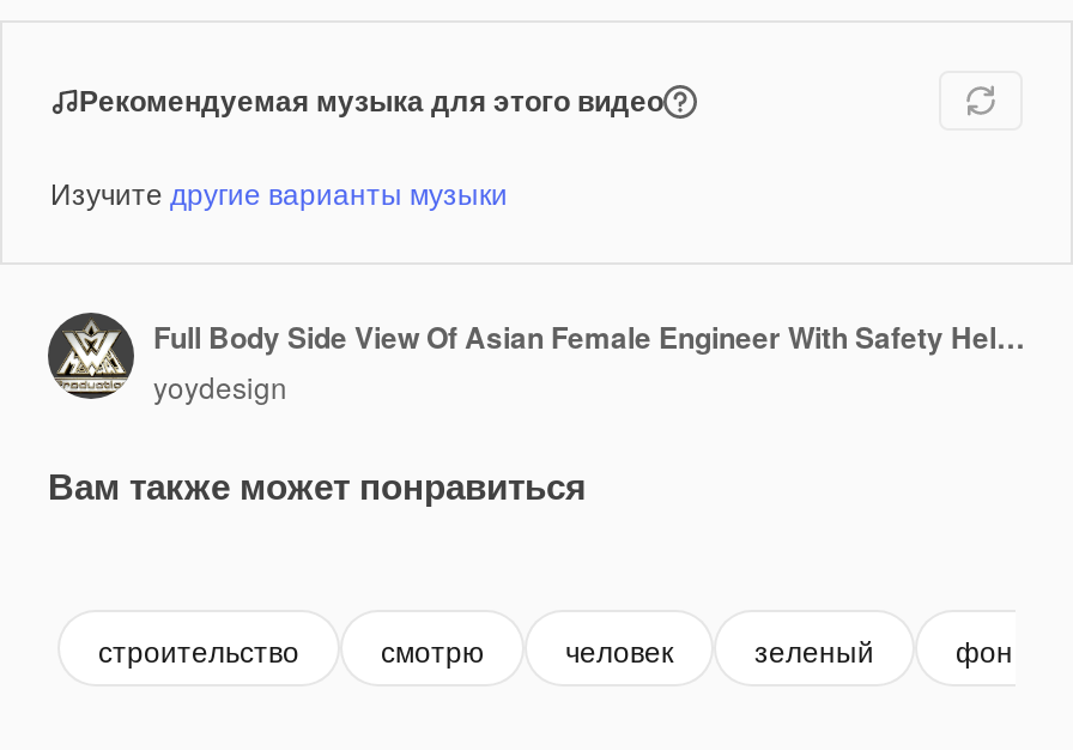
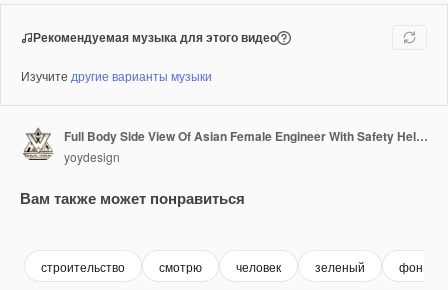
[46,310,137,401] [image] -> [20,126,56,162] [image]

